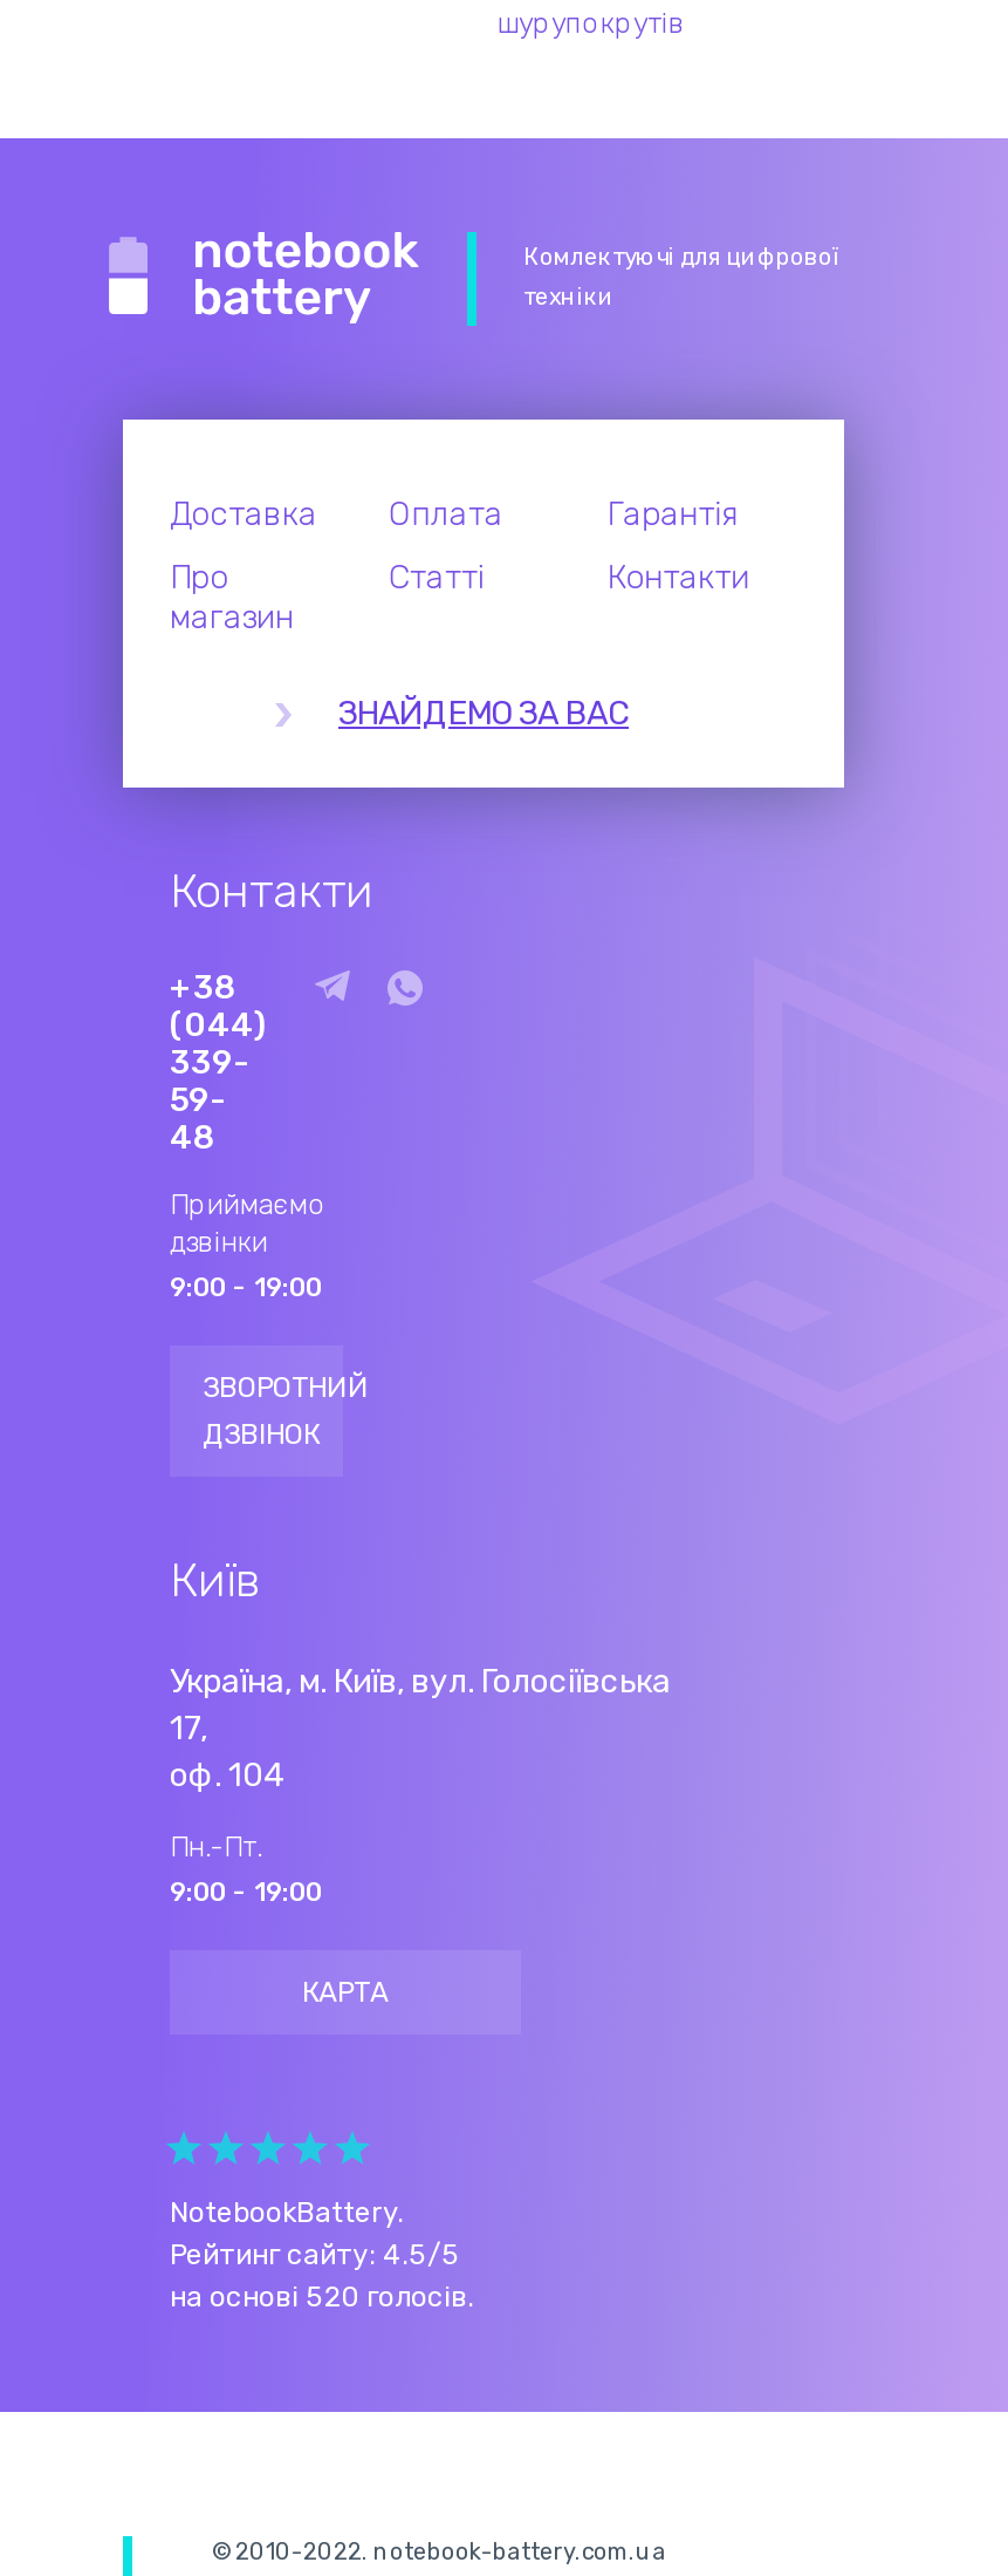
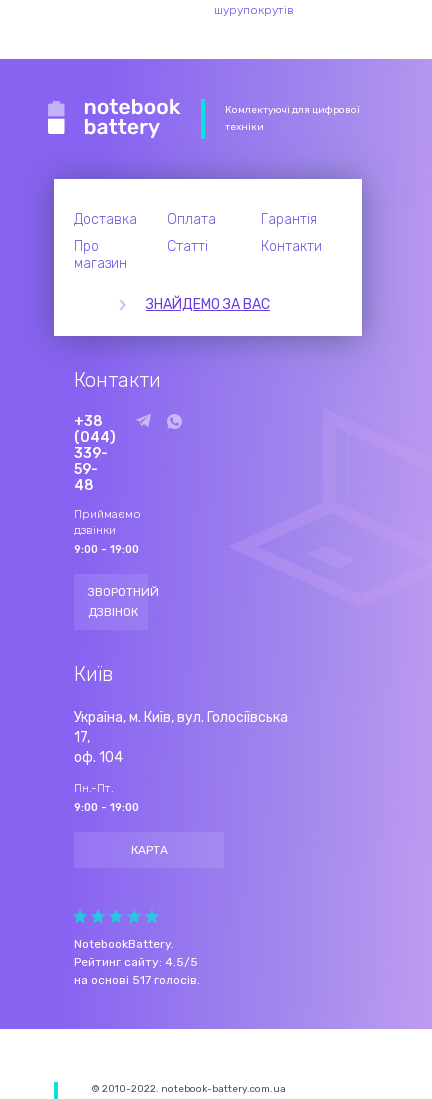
[170,2280,474,2313] на основі 520 голосів. -> [74,973,200,987] на основі 517 голосів.

